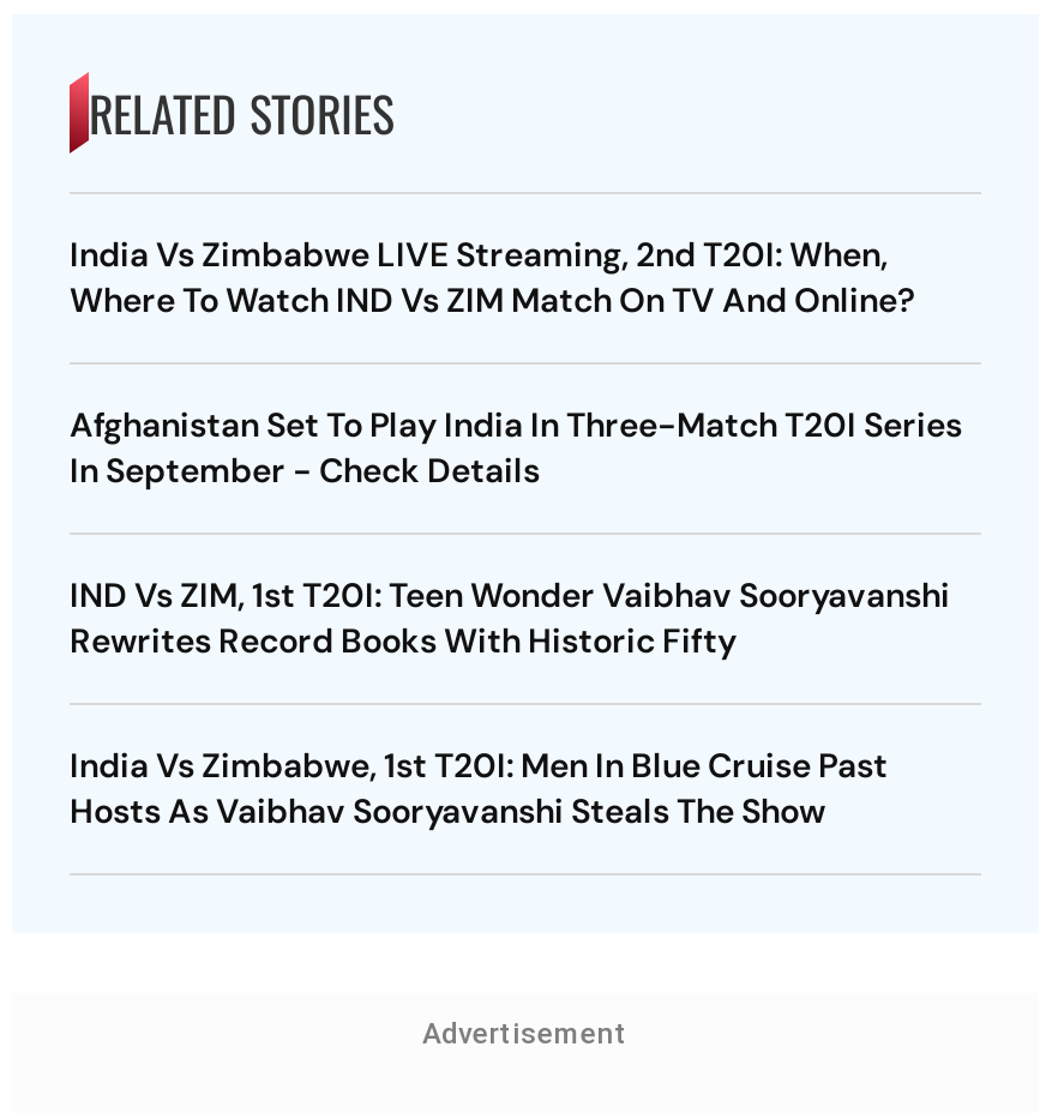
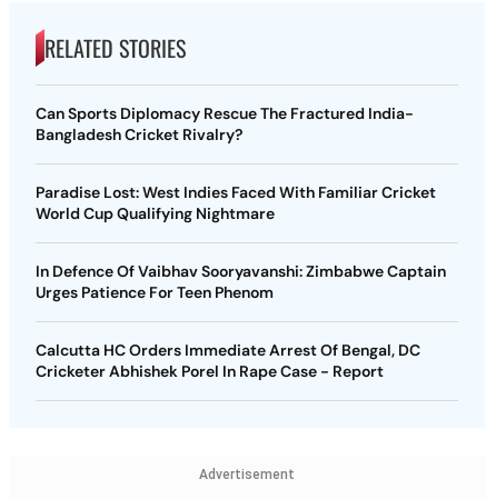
[70,231,914,320] India Vs Zimbabwe LIVE Streaming, 2nd T20I: When, | Where To Watch IND Vs ZIM Match On TV And Online? -> [36,103,414,144] Can Sports Diplomacy Rescue The Fractured India- | Bangladesh Cricket Rivalry?
[70,402,962,490] Afghanistan Set To Play India In Three-Match T20I Series | In September - Check Details -> [36,182,436,223] Paradise Lost: West Indies Faced With Familiar Cricket | World Cup Qualifying Nightmare
[70,572,950,661] IND Vs ZIM, 1st T20I: Teen Wonder Vaibhav Sooryavanshi | Rewrites Record Books With Historic Fifty -> [36,261,446,302] In Defence Of Vaibhav Sooryavanshi: Zimbabwe Captain | Urges Patience For Teen Phenom
[70,742,888,831] India Vs Zimbabwe, 1st T20I: Men In Blue Cruise Past | Hosts As Vaibhav Sooryavanshi Steals The Show -> [36,340,420,381] Calcutta HC Orders Immediate Arrest Of Bengal, DC | Cricketer Abhishek Porel In Rape Case - Report

